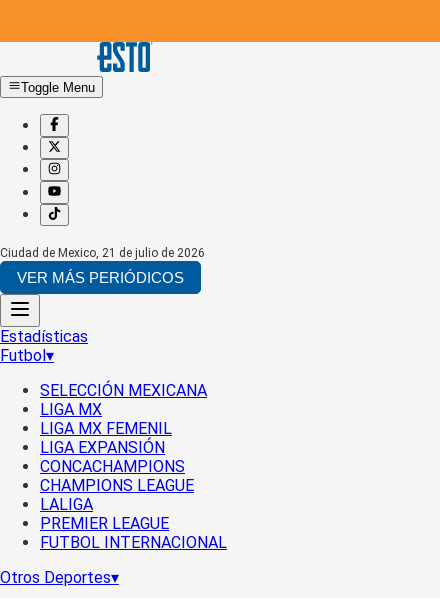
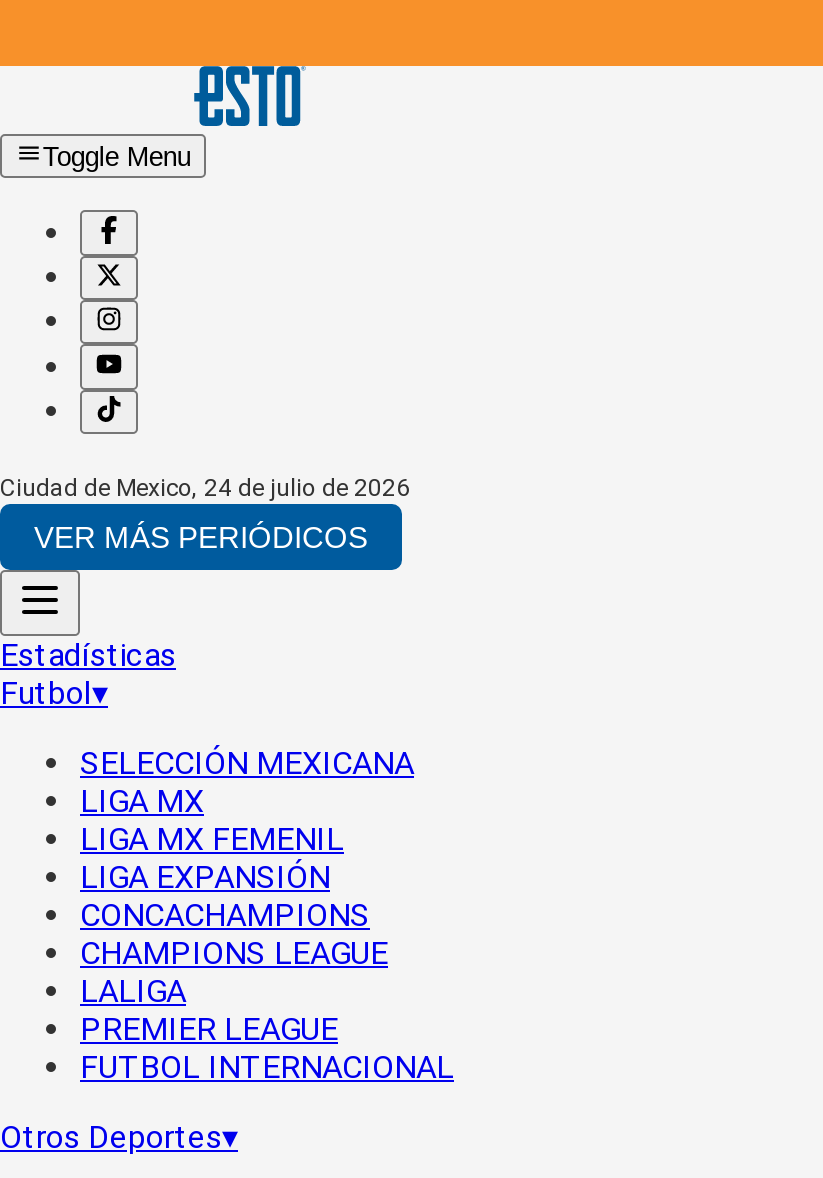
[0,246,205,260] Ciudad de Mexico, 21 de julio de 2026 -> [0,474,410,502] Ciudad de Mexico, 24 de julio de 2026

